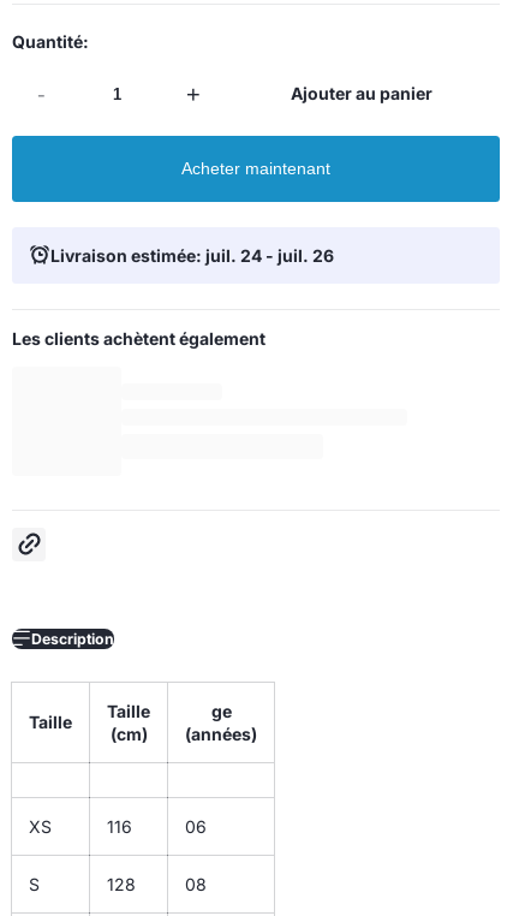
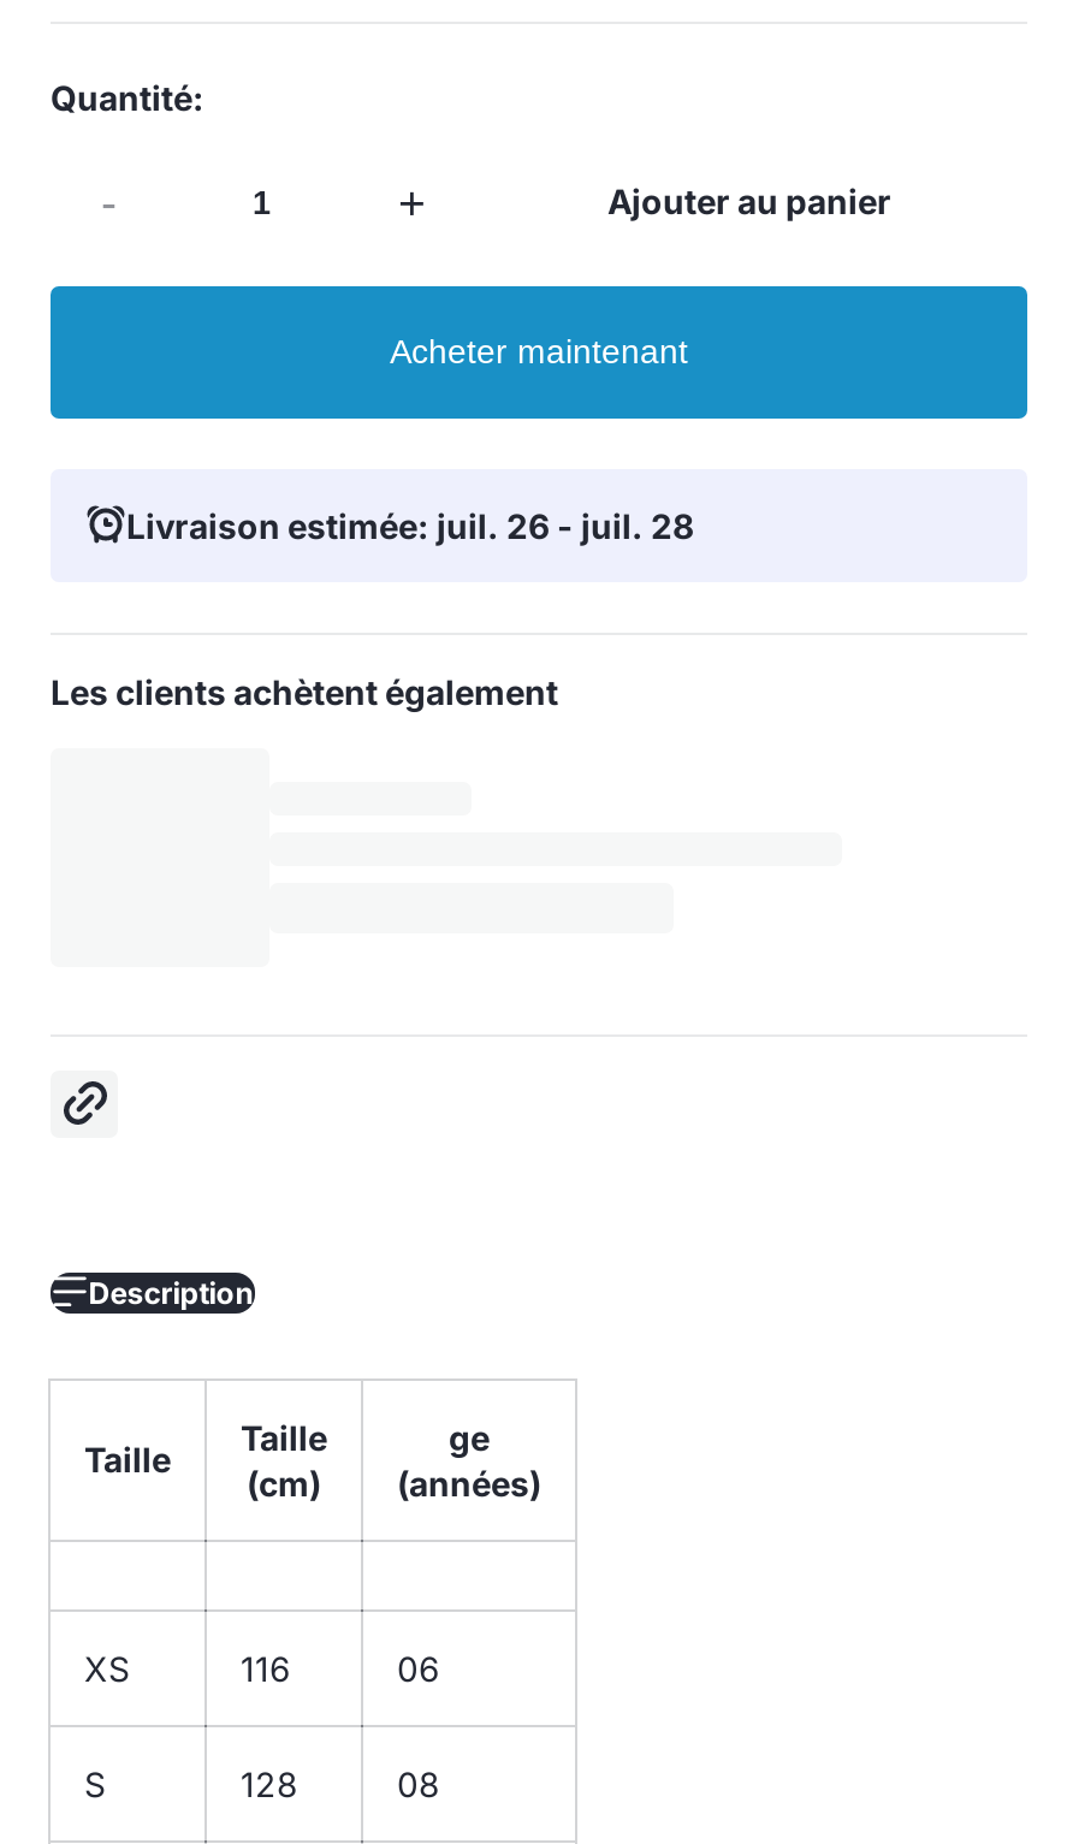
[50,245,333,265] Livraison estimée: juil. 24 - juil. 26 -> [126,504,694,545] Livraison estimée: juil. 26 - juil. 28

